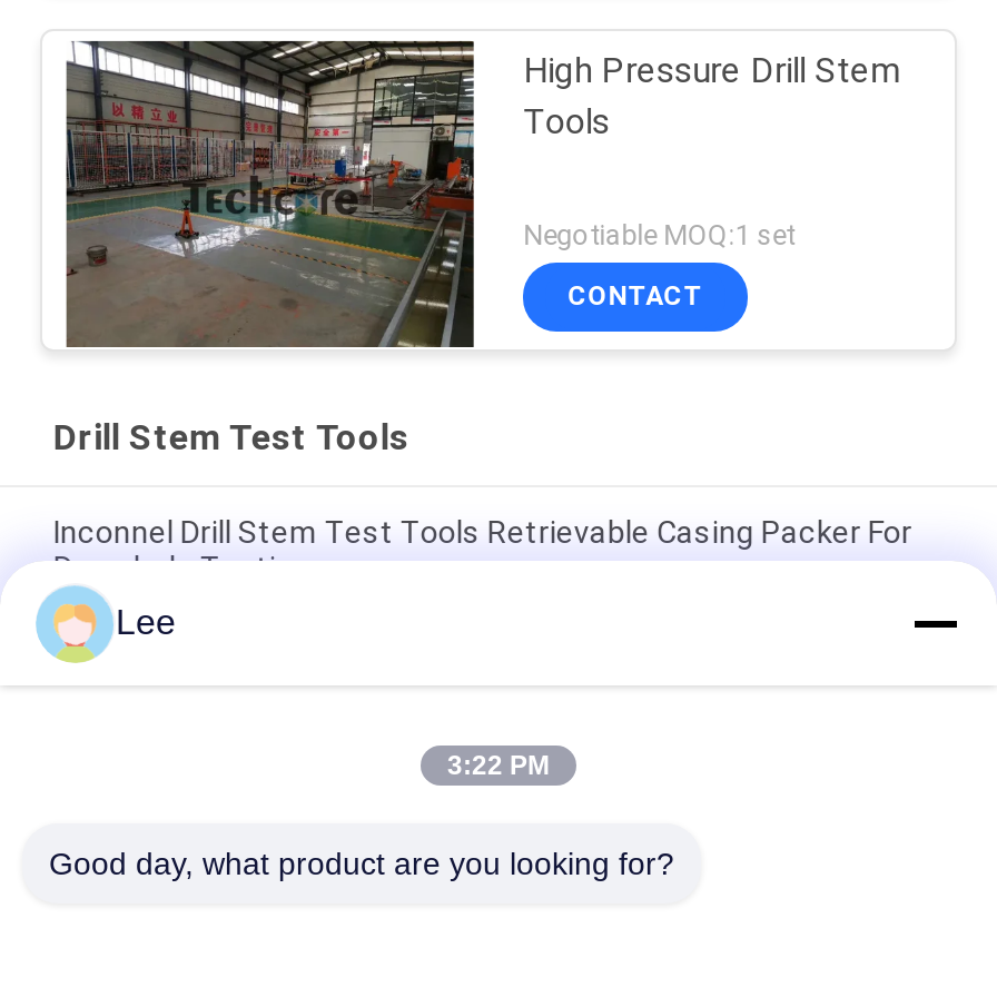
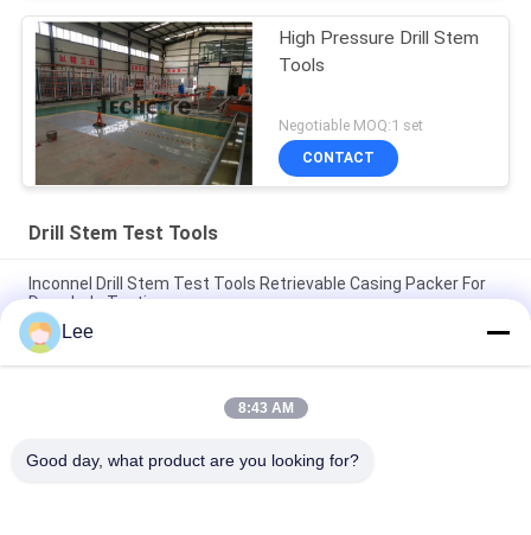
[447,750,550,781] 3:22 PM -> [238,400,293,416] 8:43 AM

